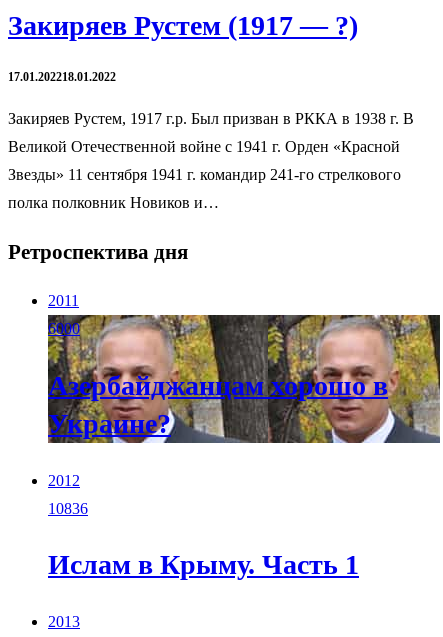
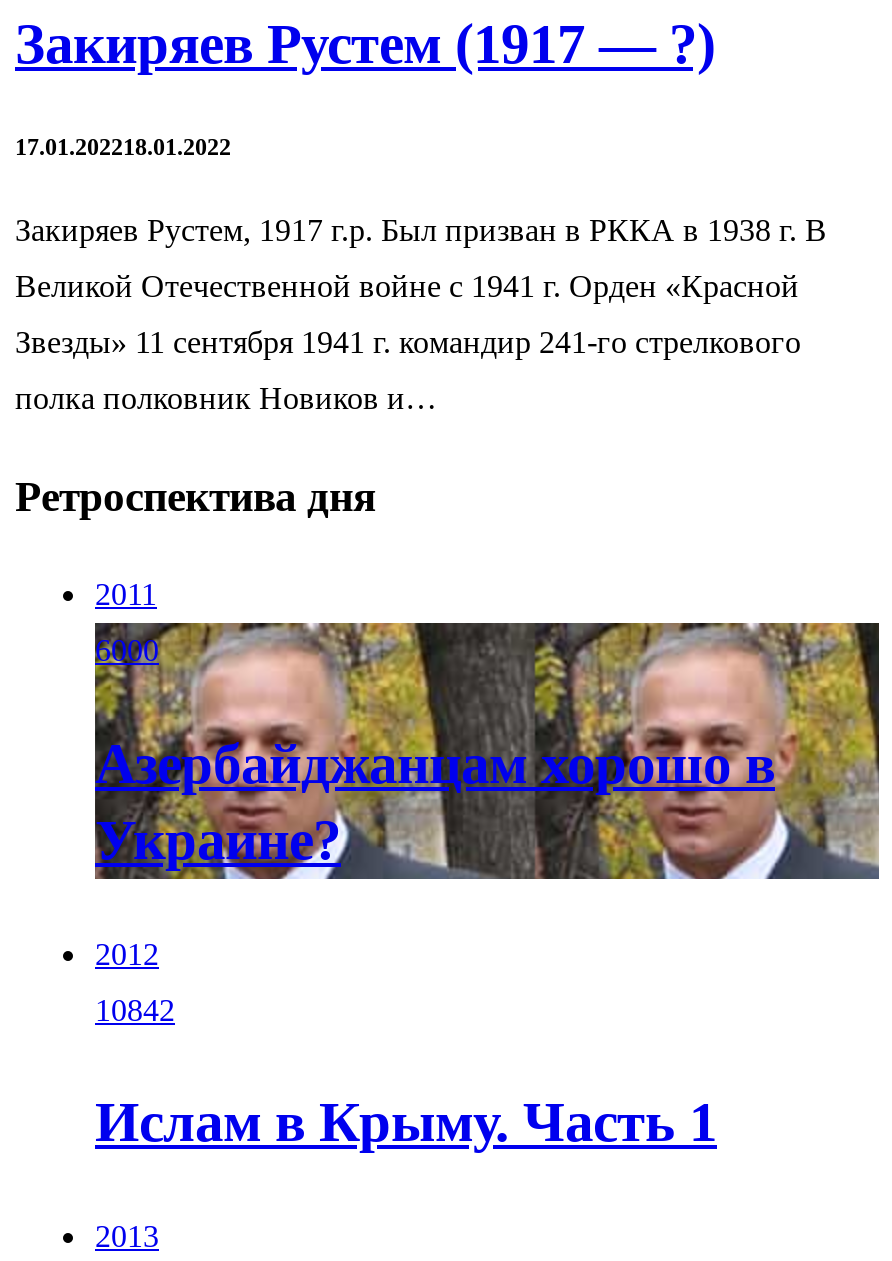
[48,500,88,517] 10836 -> [95,992,175,1026] 10842

